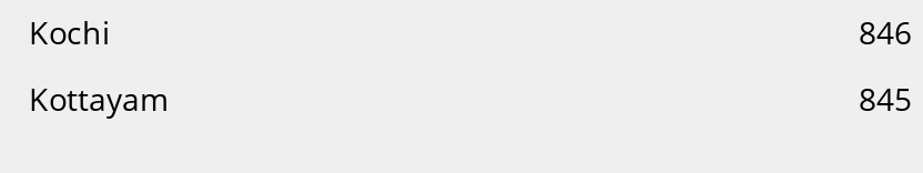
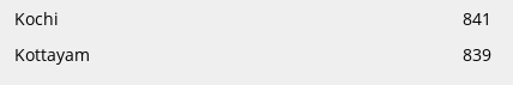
[859,10,912,52] 846 -> [463,7,491,30] 841
[859,76,912,118] 845 -> [463,43,491,66] 839

